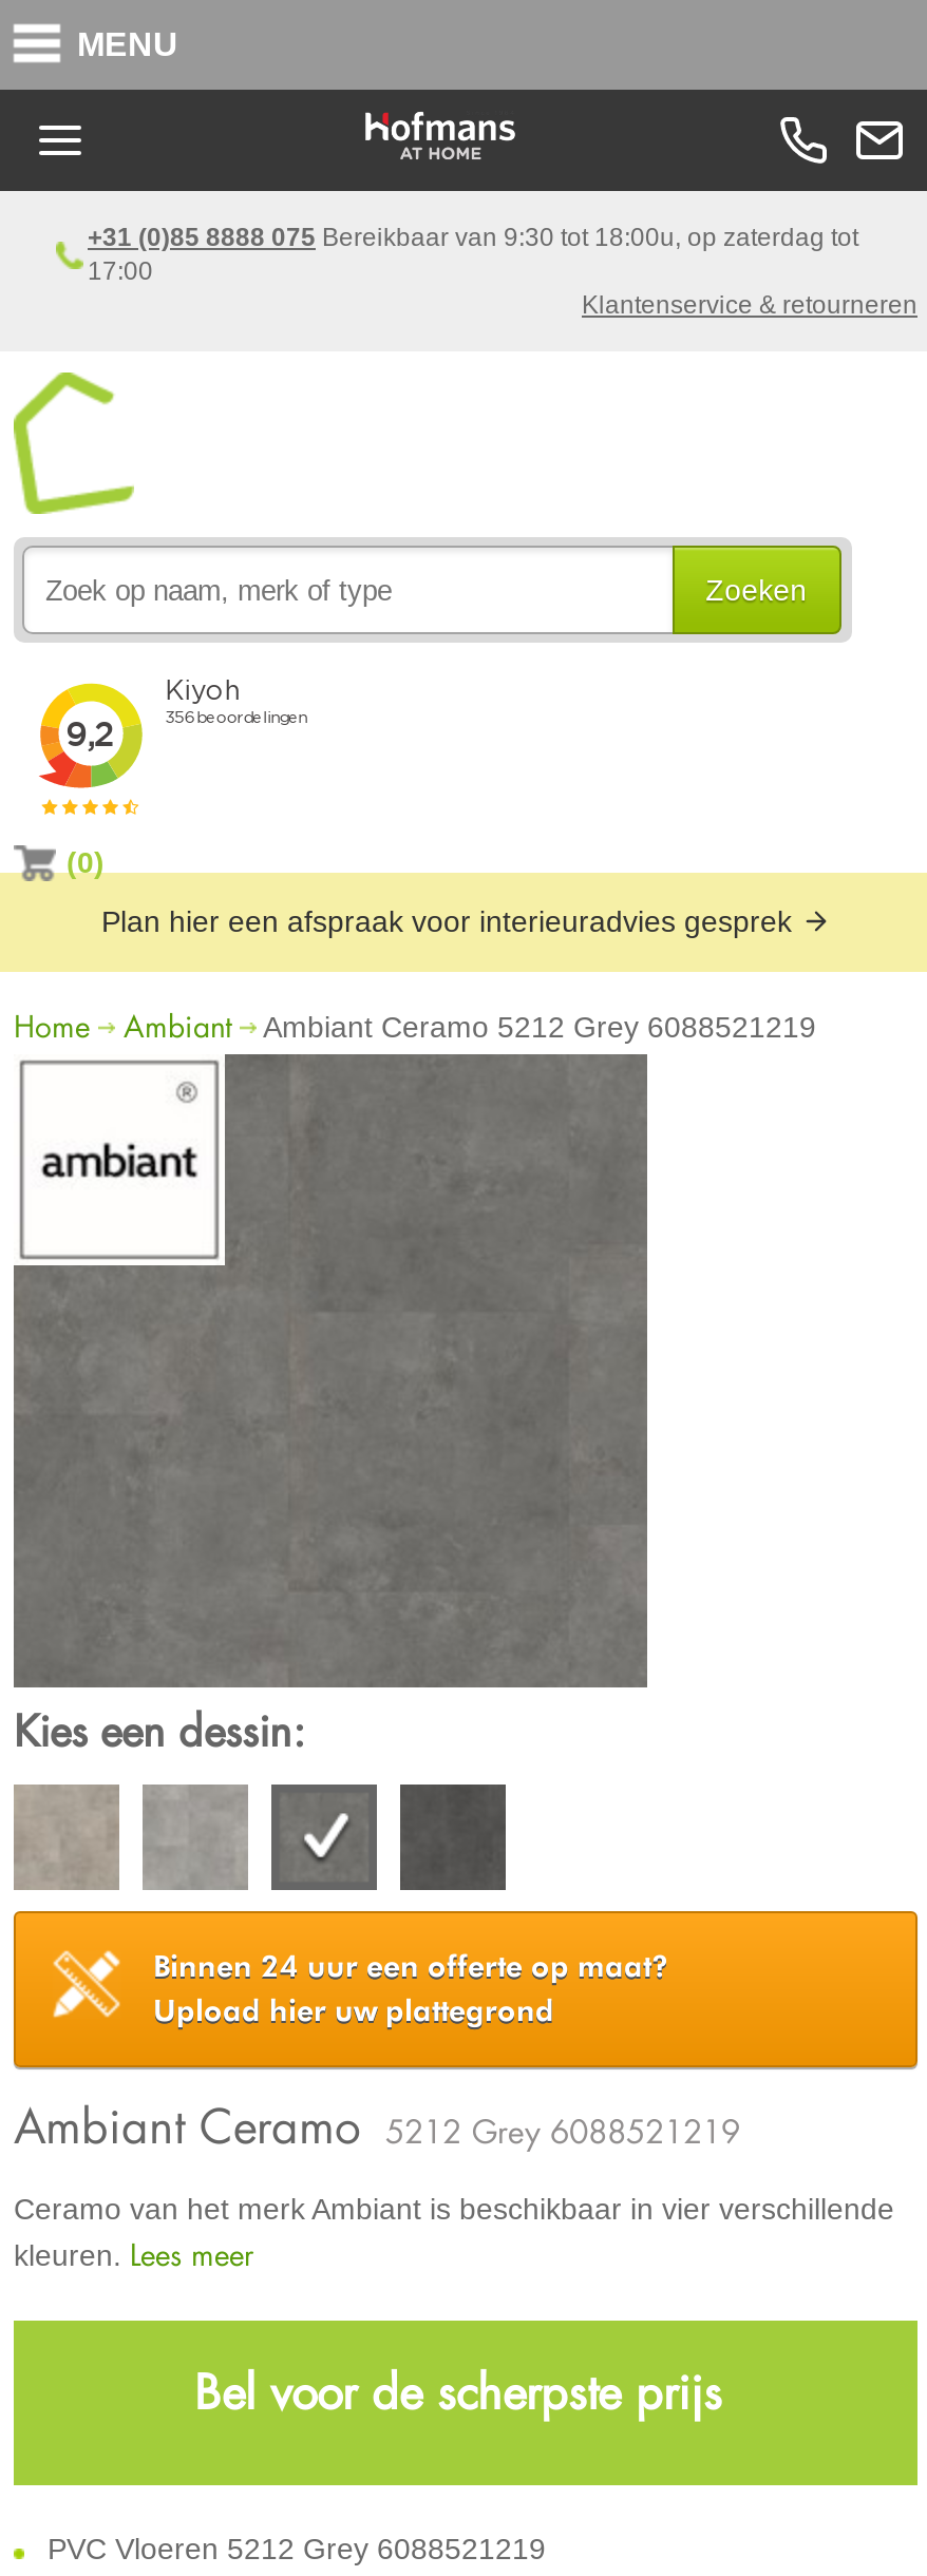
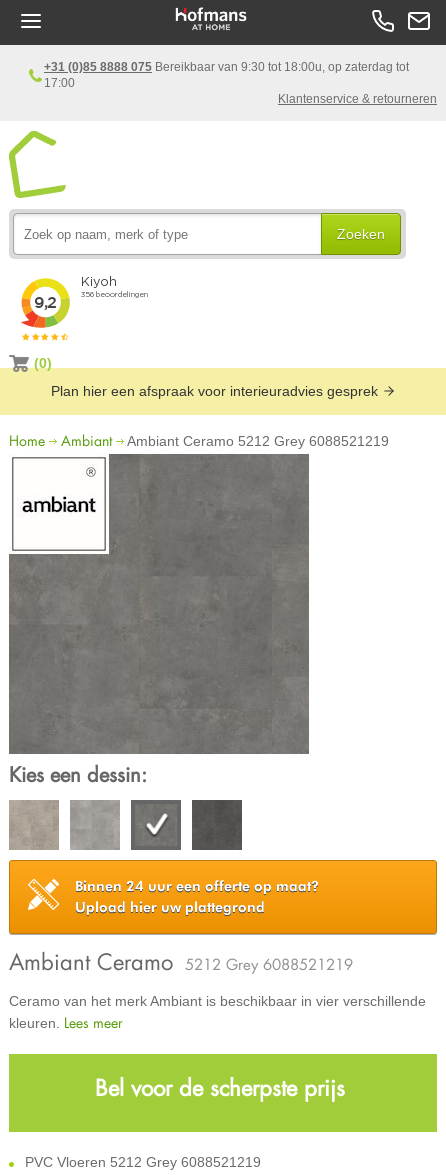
[77,26,178,62] MENU -> none

